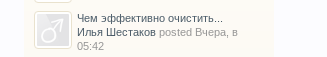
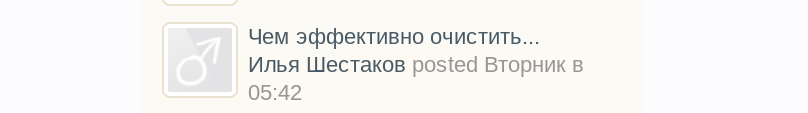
[77,26,238,38] Илья Шестаков posted Вчера, в -> [248,53,584,77] Илья Шестаков posted Вторник в

